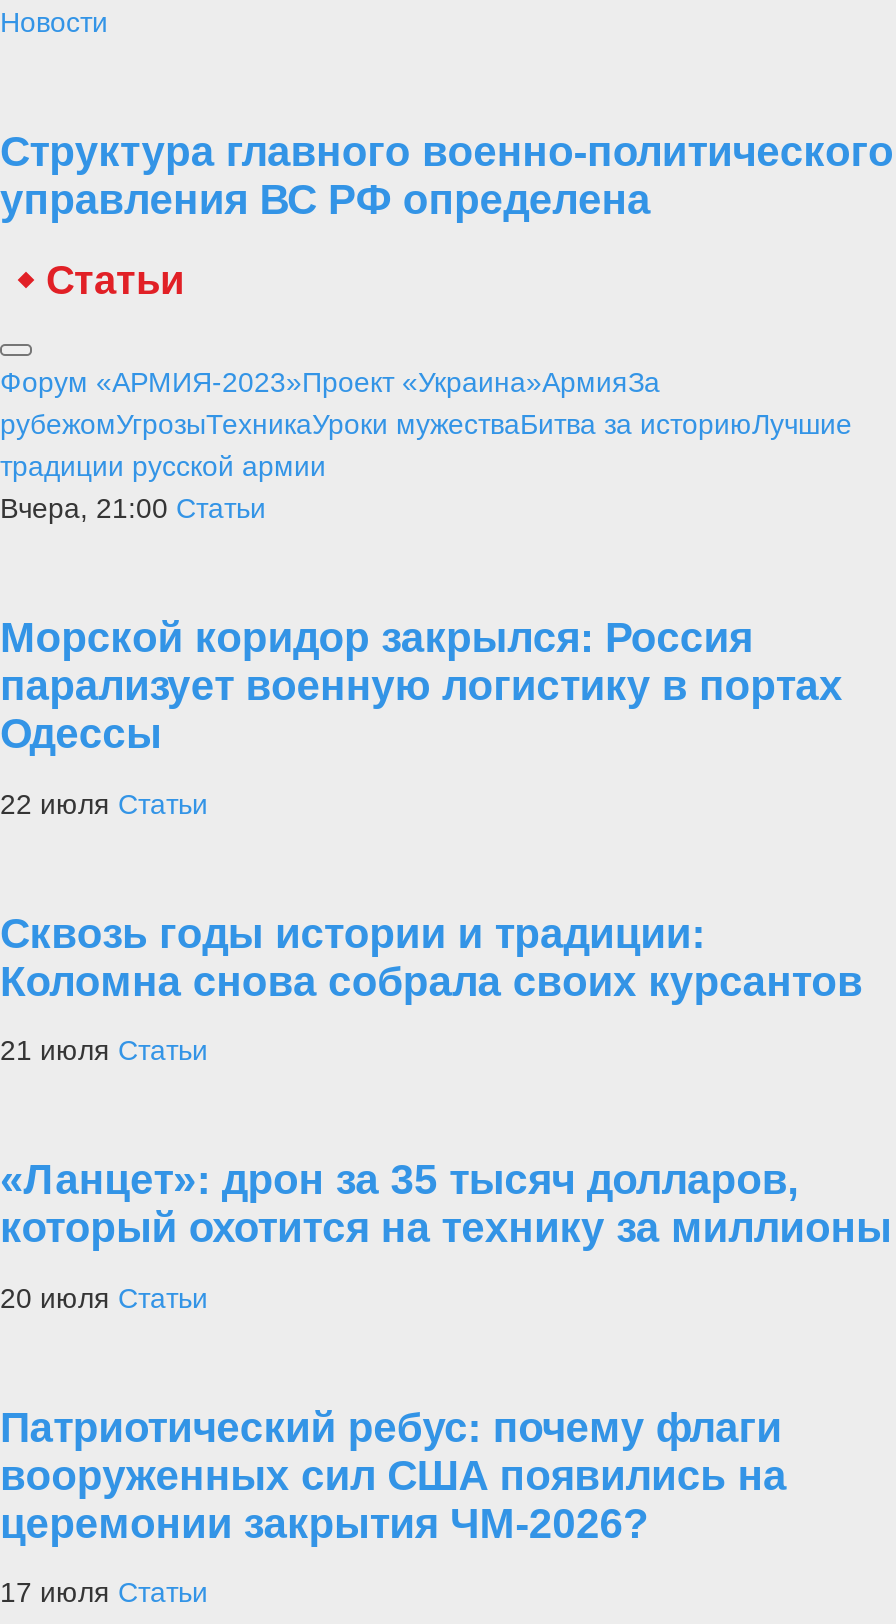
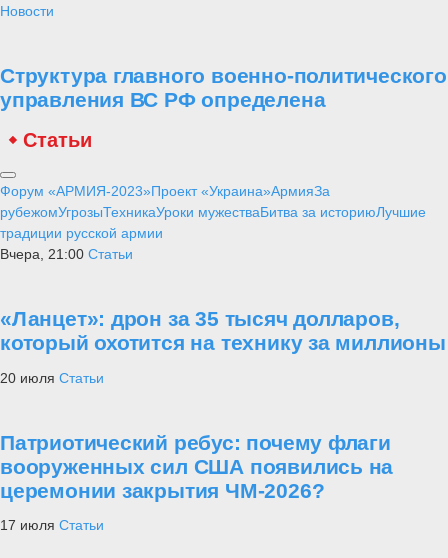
[0,614,862,1066] Морской коридор закрылся: Россия | парализует военную логистику в портах | Одессы | 22 июля Статьи | Сквозь годы истории и традиции: | Коломна снова собрала своих курсантов | 21 июля Статьи -> none

